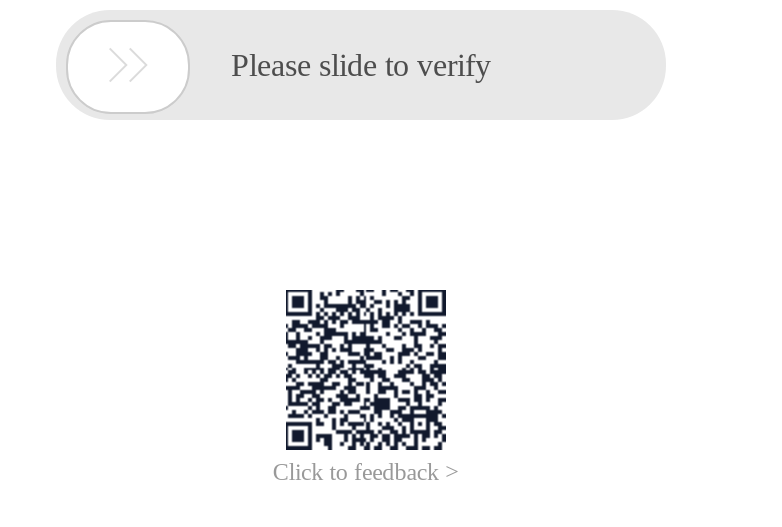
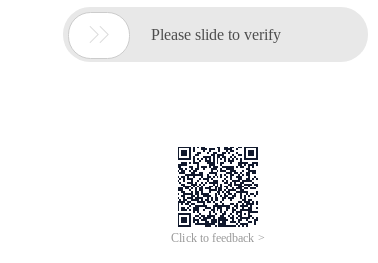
[284,290,448,452] [image] -> [178,146,258,228] [image]

